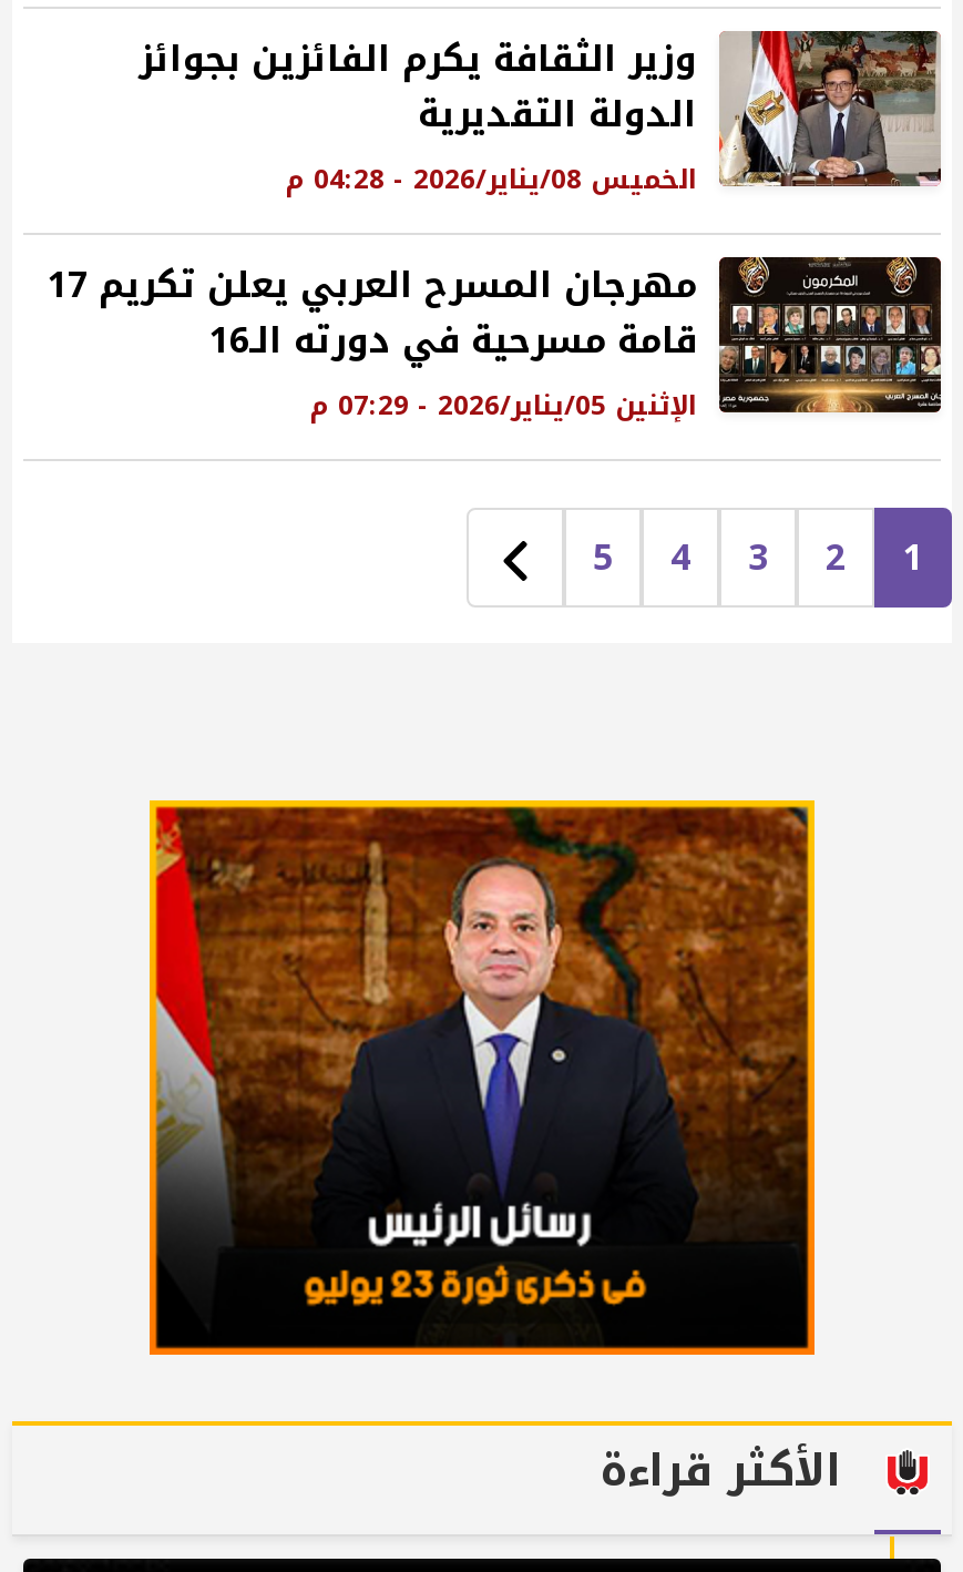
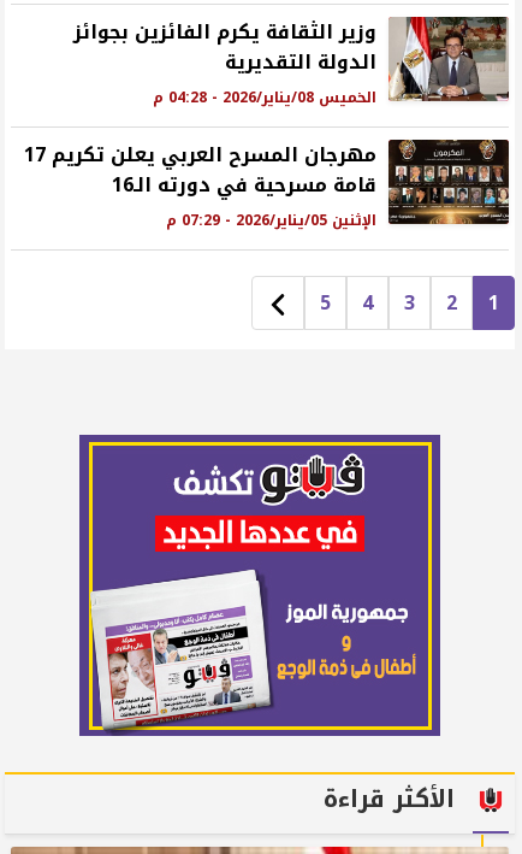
[147,798,817,1357] [image] -> [78,434,441,737] [image]

